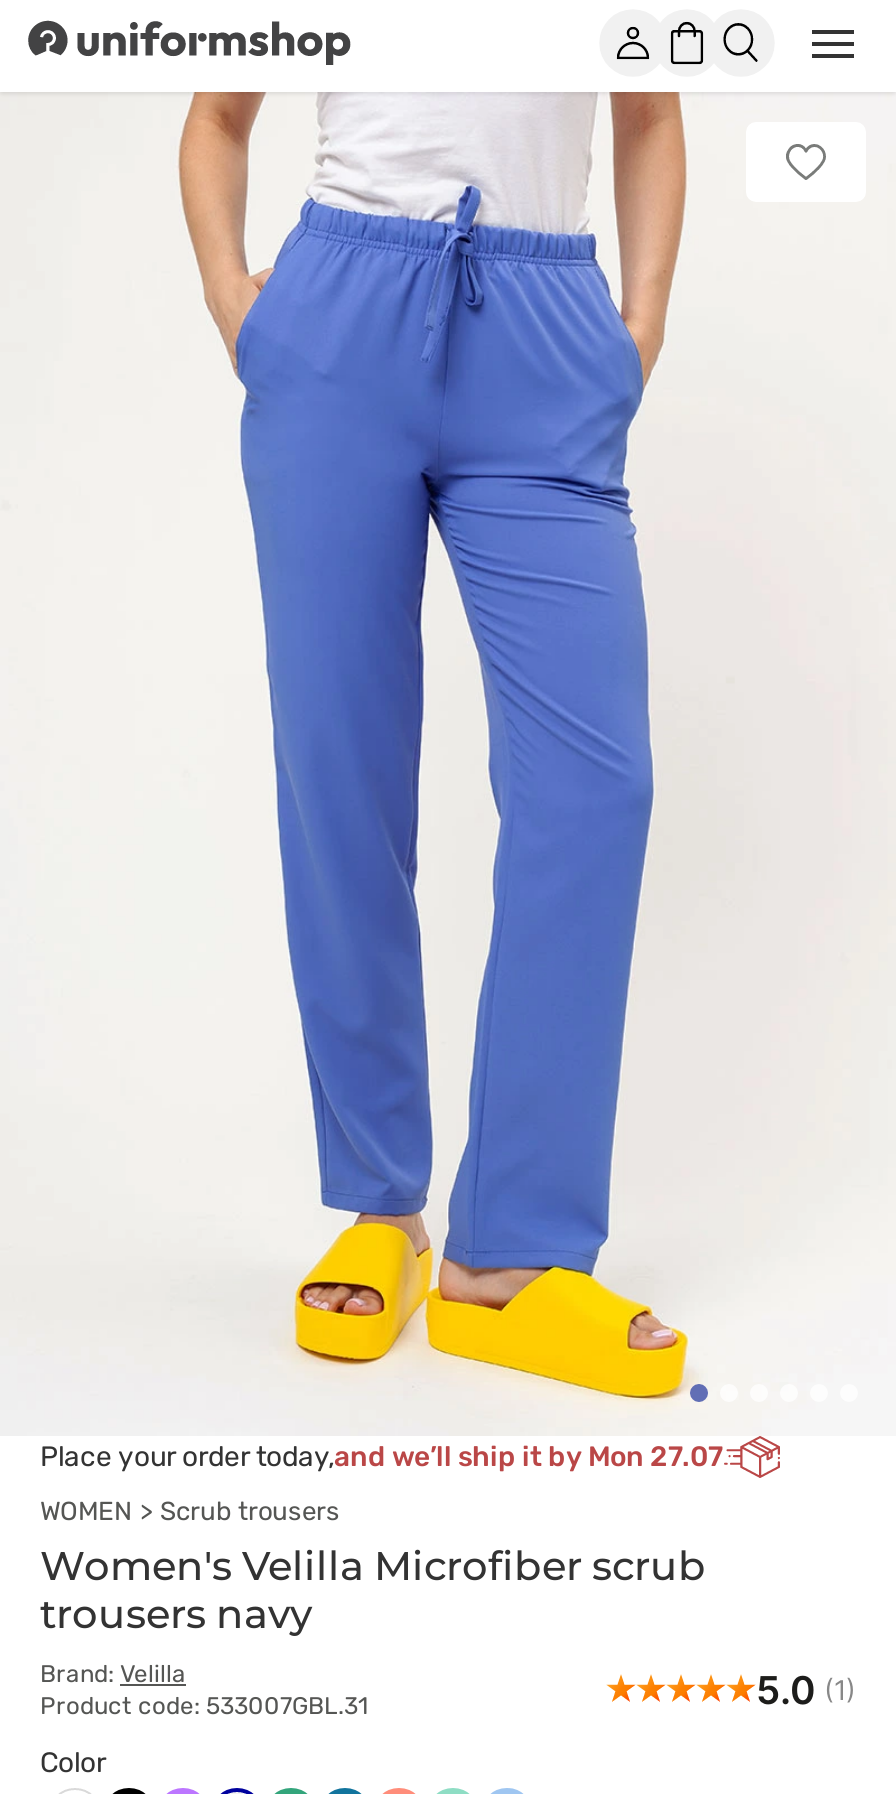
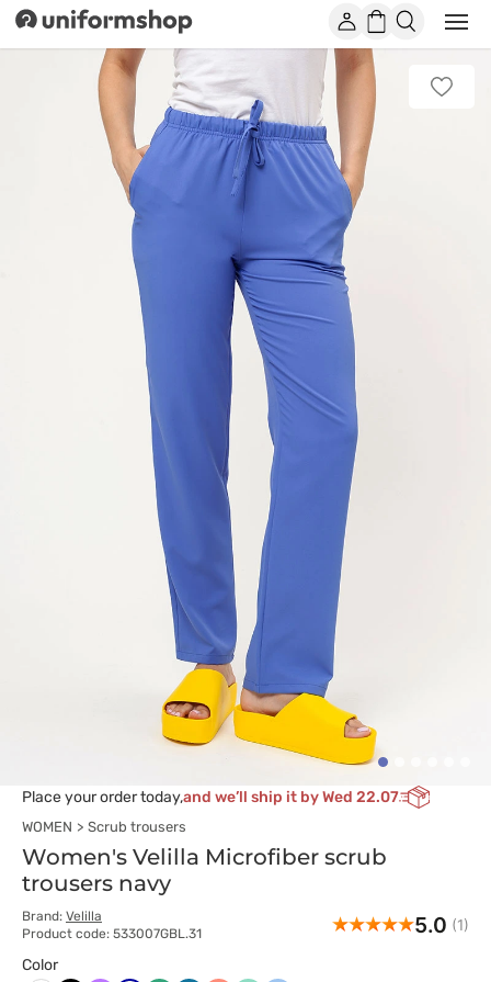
[40,1439,724,1473] Place your order today,and we’ll ship it by Mon 27.07 -> [22,787,399,806] Place your order today,and we’ll ship it by Wed 22.07

